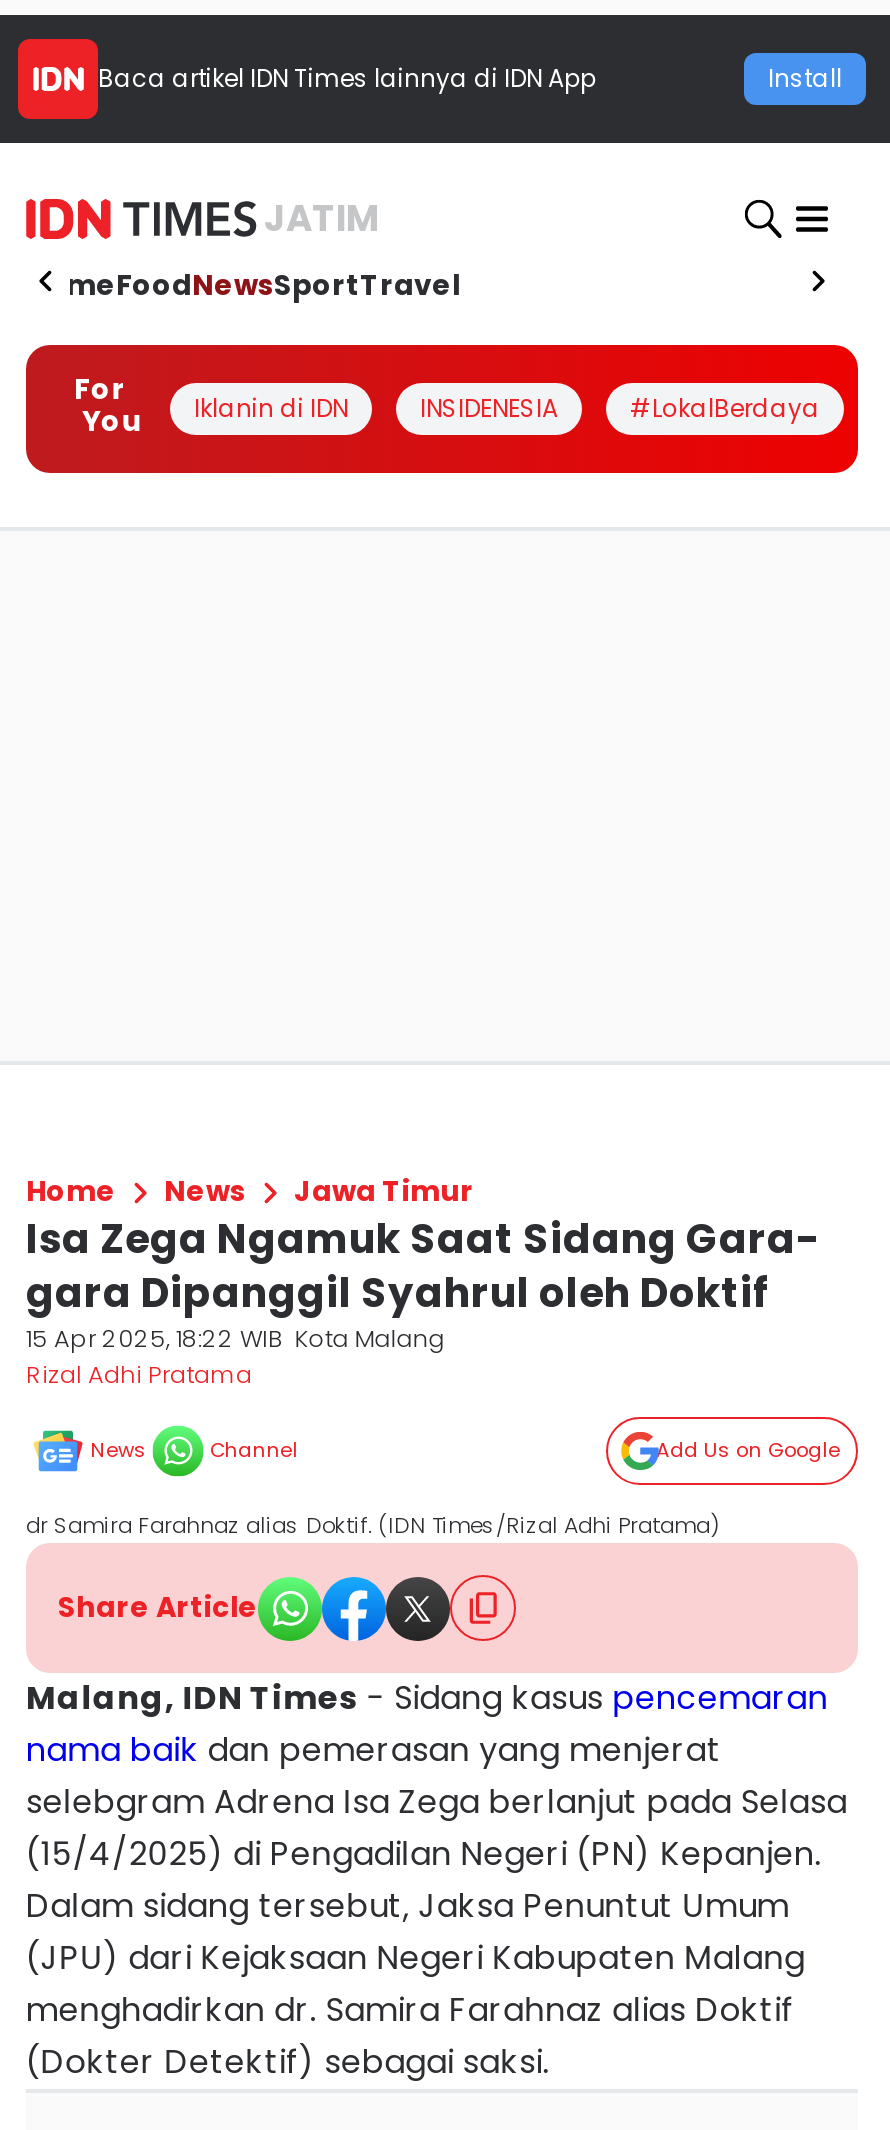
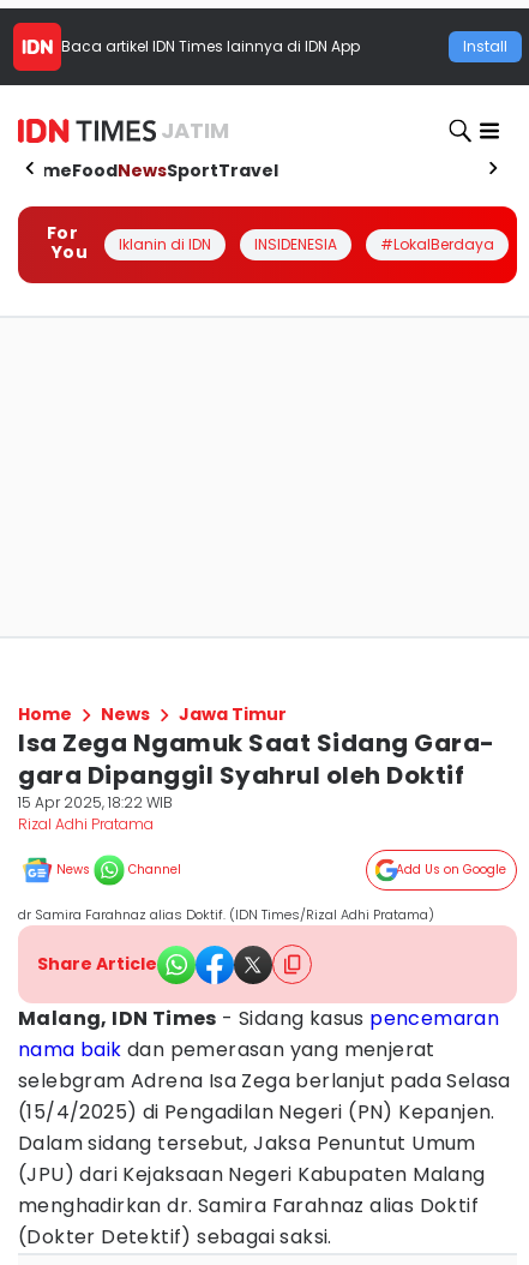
[26,1321,444,1355] 15 Apr 2025, 18:22 WIB Kota Malang -> [18,792,173,813] 15 Apr 2025, 18:22 WIB

